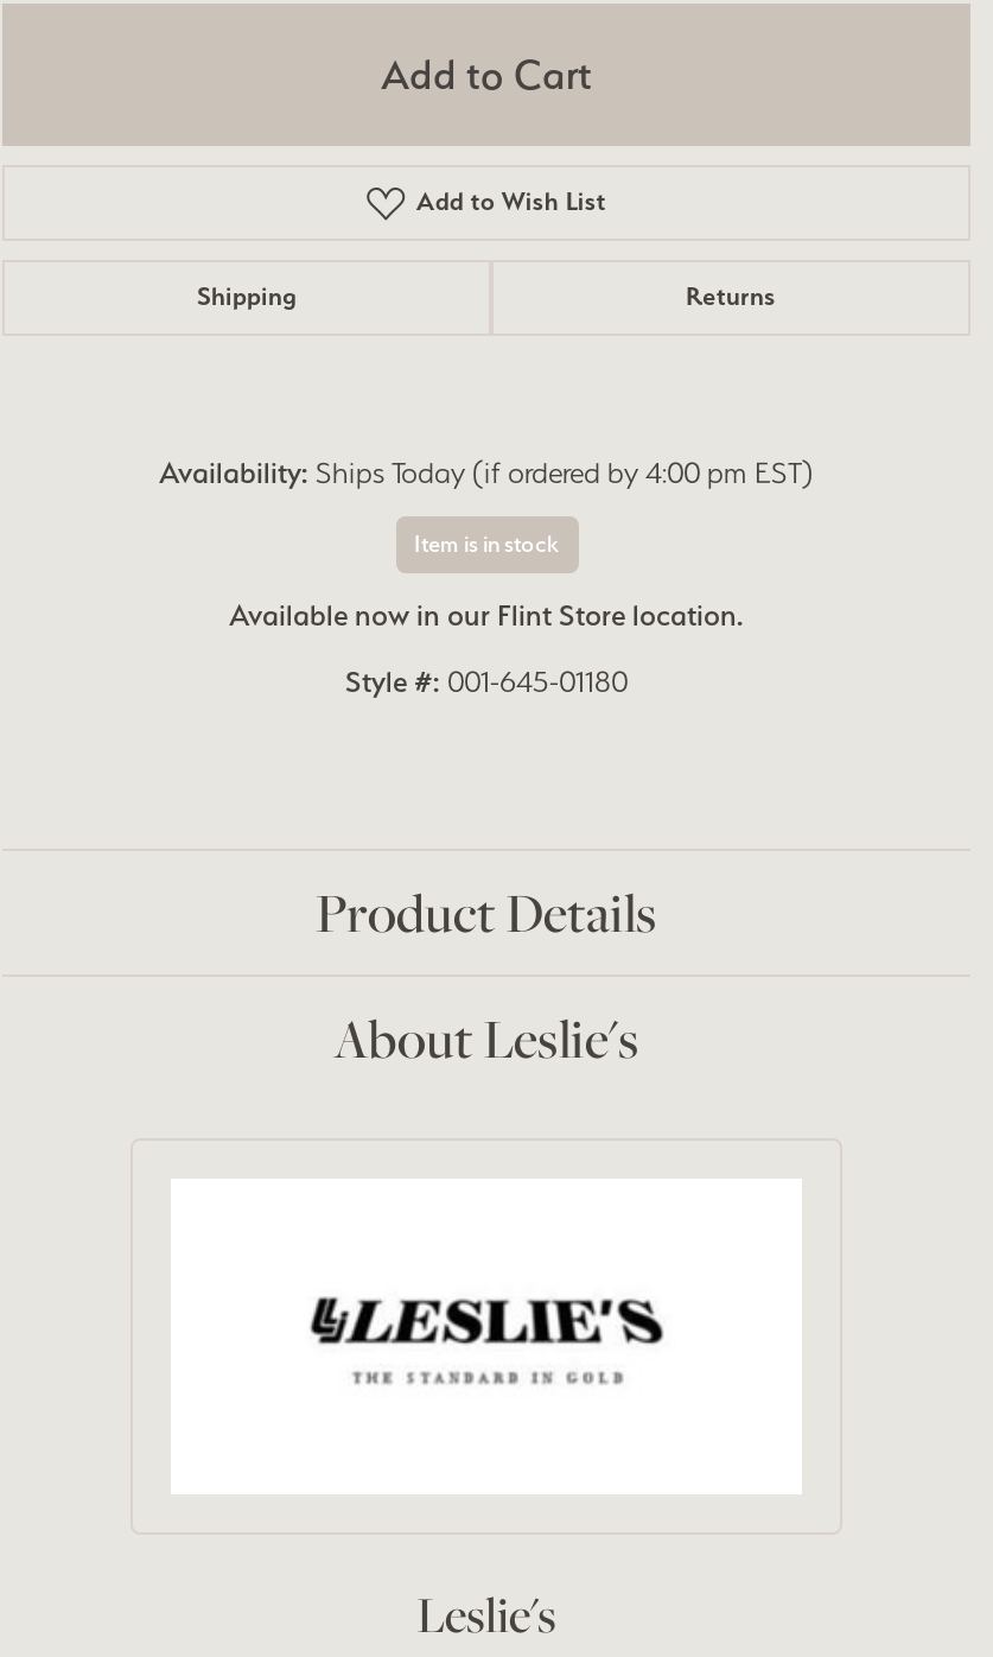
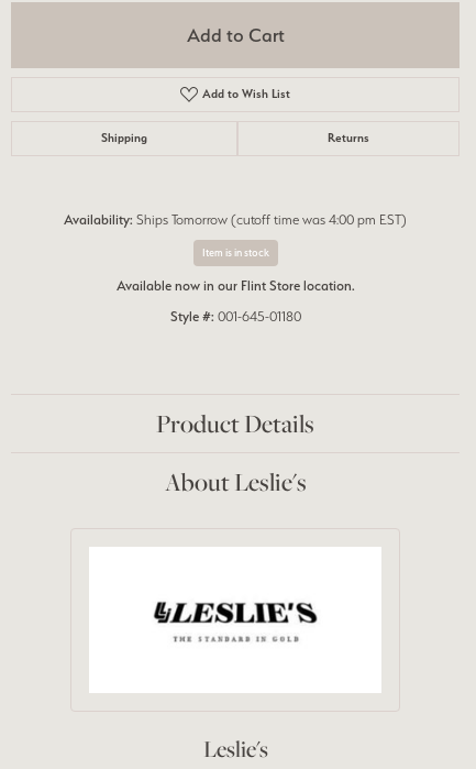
[159,455,814,490] Availability: Ships Today (if ordered by 4:00 pm EST) -> [64,211,407,228] Availability: Ships Tomorrow (cutoff time was 4:00 pm EST)

